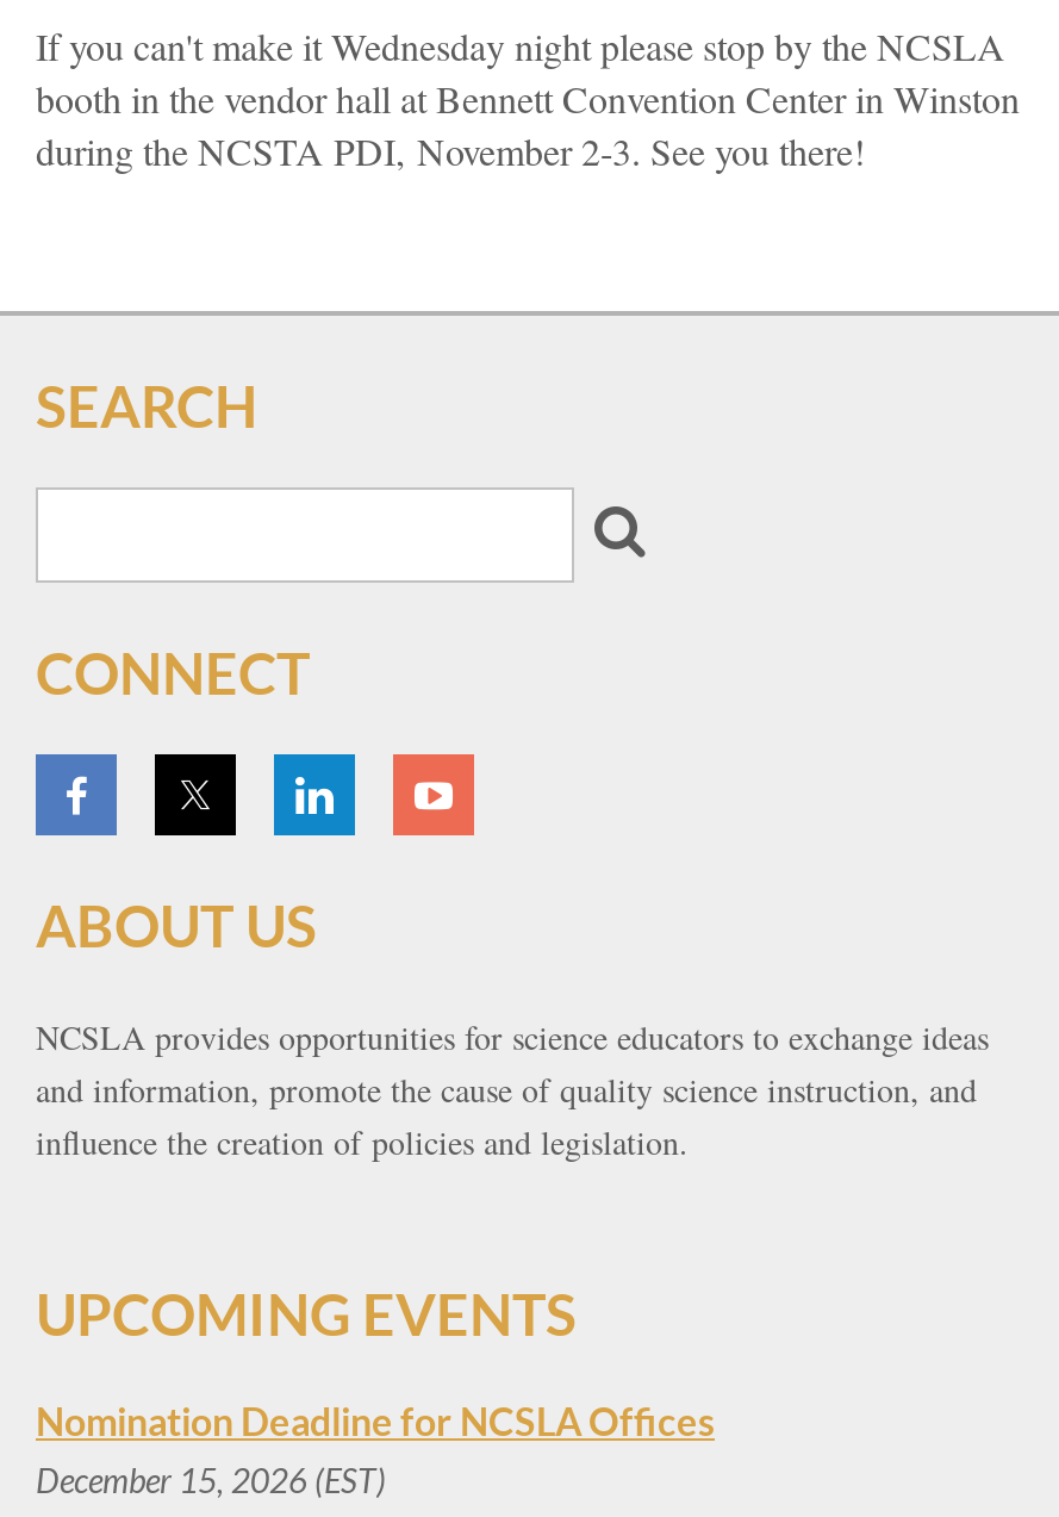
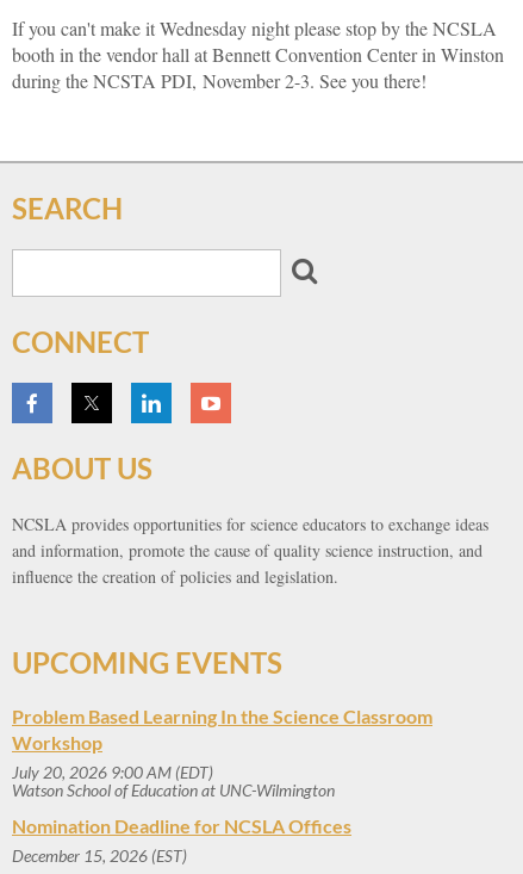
none -> [12,705,432,800] Problem Based Learning In the Science Classroom | Workshop | July 20, 2026 9:00 AM (EDT) | Watson School of Education at UNC-Wilmington

